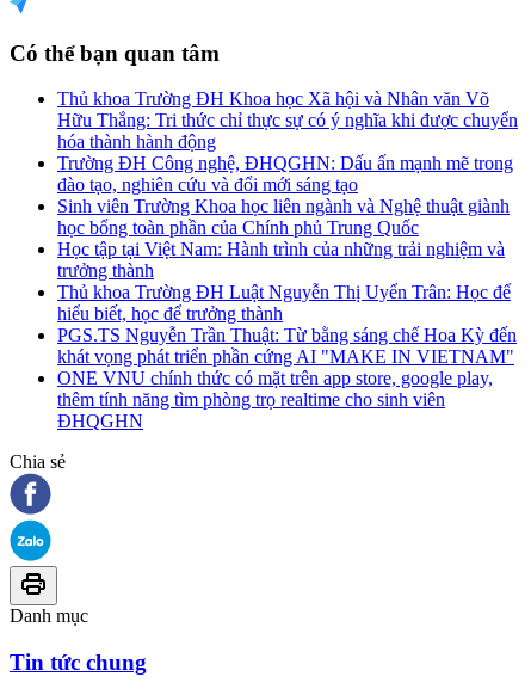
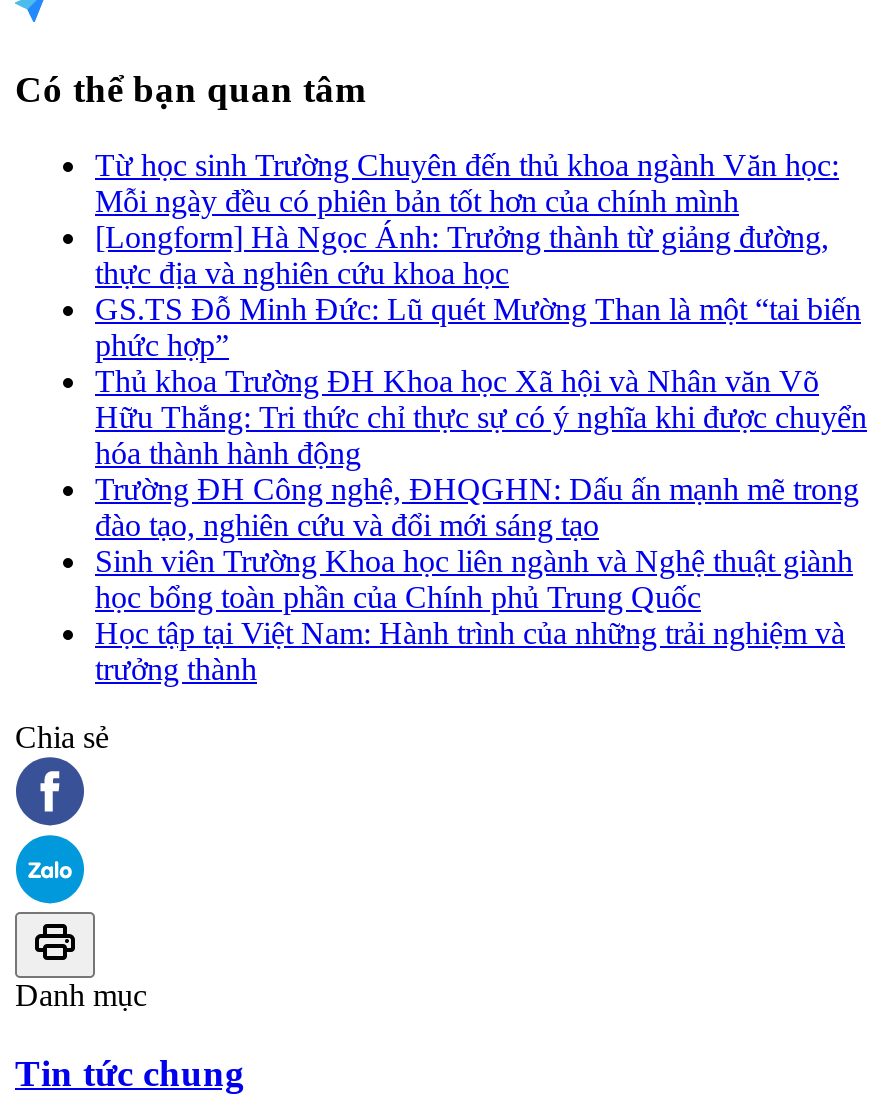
none -> [95,148,861,362] Từ học sinh Trường Chuyên đến thủ khoa ngành Văn học: | Mỗi ngày đều có phiên bản tốt hơn của chính mình | [Longform] Hà Ngọc Ánh: Trưởng thành từ giảng đường, | thực địa và nghiên cứu khoa học | GS.TS Đỗ Minh Đức: Lũ quét Mường Than là một “tai biến | phức hợp”
moved [57,89,518,281] -> [95,364,867,686]: Thủ khoa Trường ĐH Khoa học Xã hội và Nhân văn Võ | Hữu Thắng: Tri thức chỉ thực sự có ý nghĩa khi được chuyển | hóa thành hành động | ... | Học tập tại Việt Nam: Hành trình của những trải nghiệm và | trưởng thành
[57,282,517,431] Thủ khoa Trường ĐH Luật Nguyễn Thị Uyển Trân: Học để | hiểu biết, học để trưởng thành | PGS.TS Nguyễn Trần Thuật: Từ bằng sáng chế Hoa Kỳ đến | khát vọng phát triển phần cứng AI "MAKE IN VIETNAM" | ONE VNU chính thức có mặt trên app store, google play, | thêm tính năng tìm phòng trọ realtime cho sinh viên | ĐHQGHN -> none

